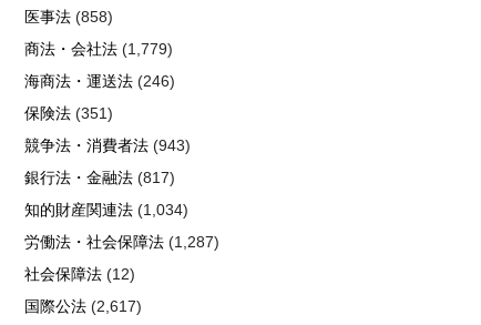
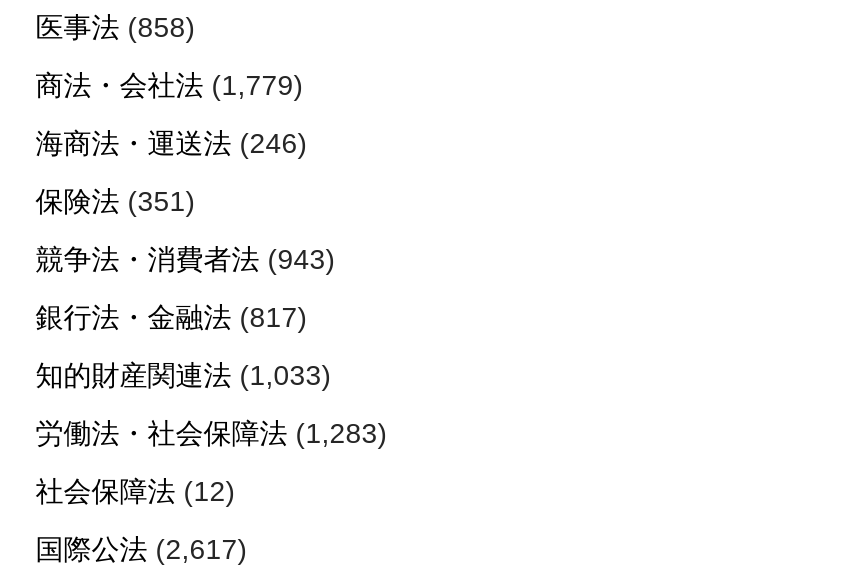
[24,200,188,218] 知的財産関連法(1,034) -> [36,358,332,390] 知的財産関連法(1,033)
[24,233,219,250] 労働法・社会保障法(1,287) -> [36,416,388,448] 労働法・社会保障法(1,283)

